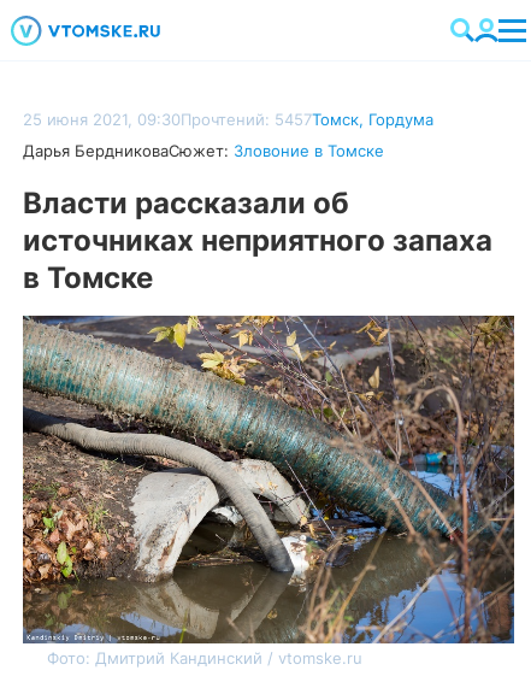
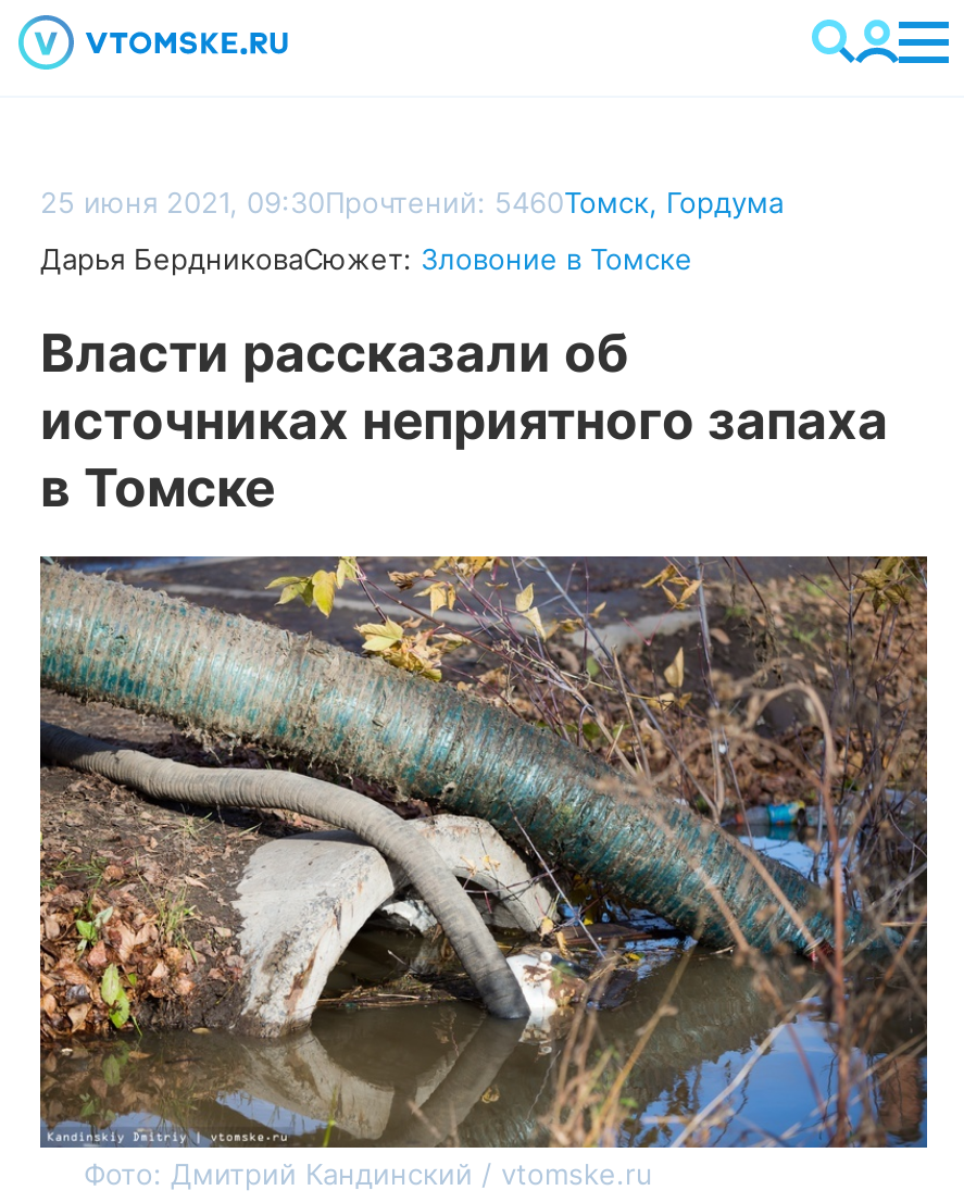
[23,110,433,129] 25 июня 2021, 09:30Прочтений: 5457Томск, Гордума -> [40,185,784,220] 25 июня 2021, 09:30Прочтений: 5460Томск, Гордума

